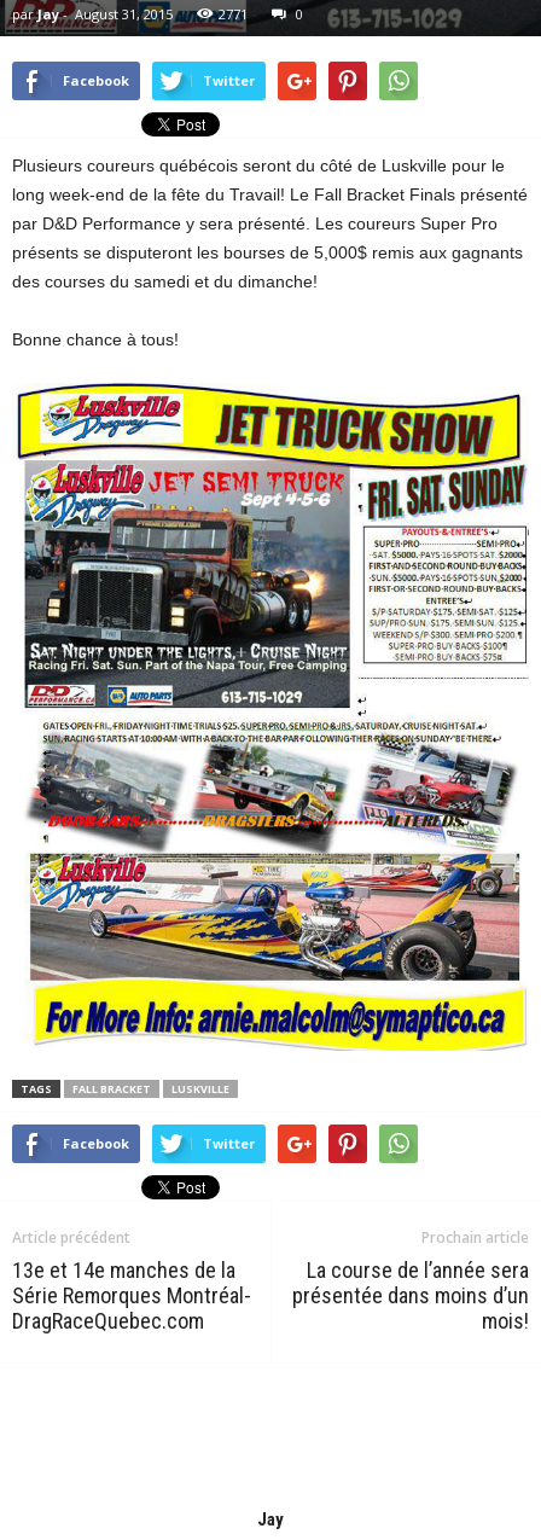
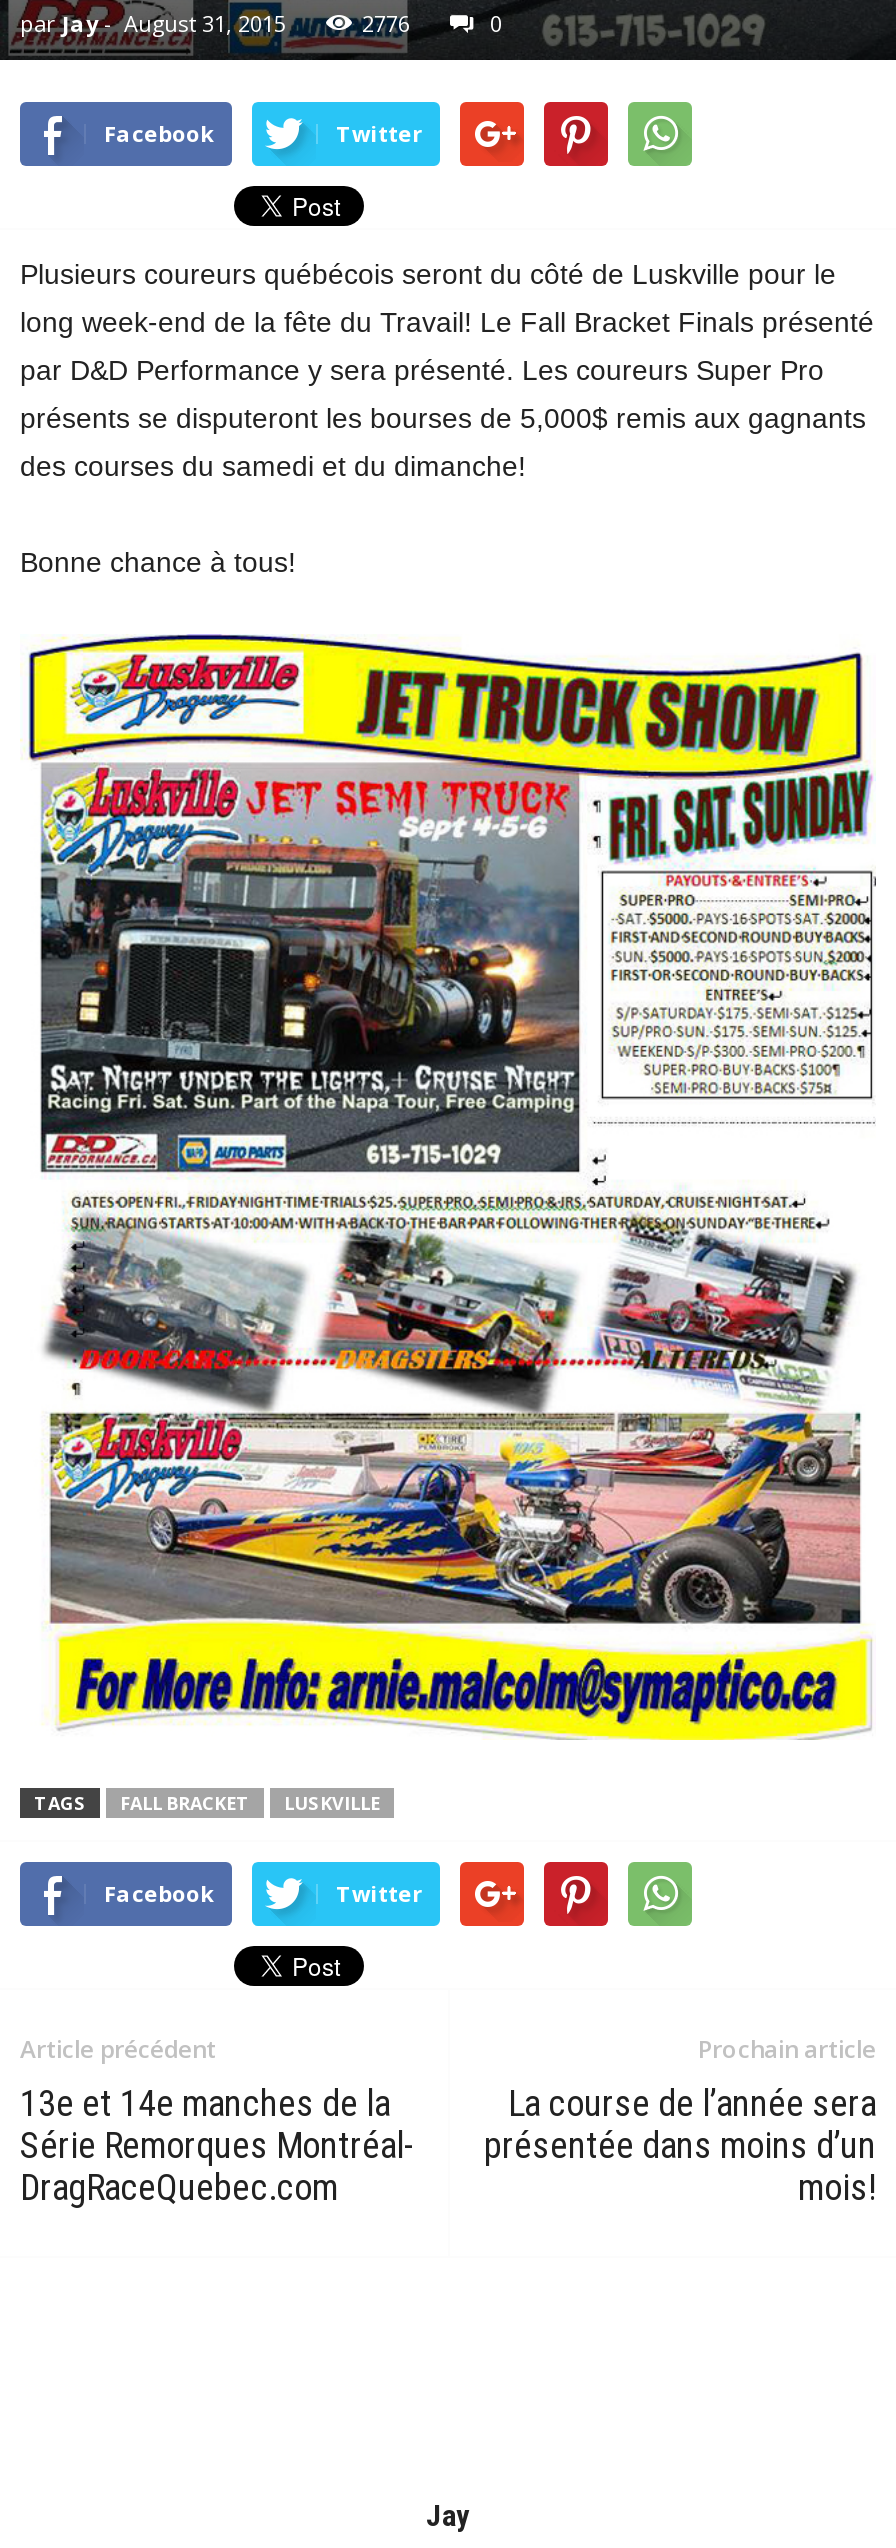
[219,5,248,23] 2771 -> [362,8,410,38] 2776

